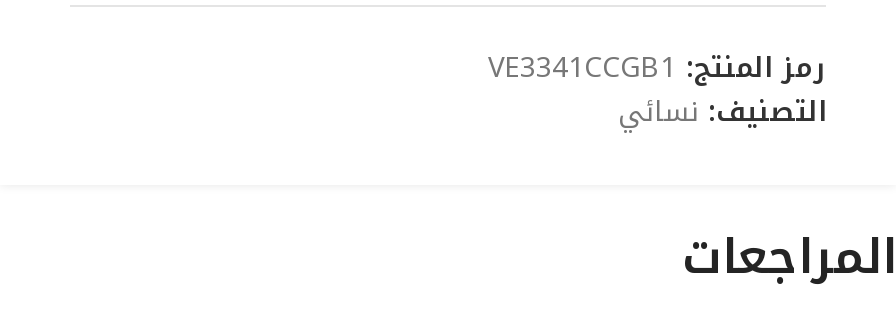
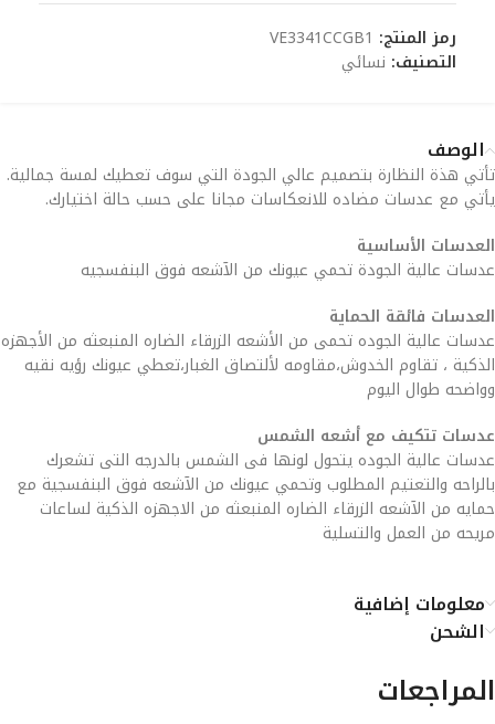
none -> [1,133,495,649] الوصف | تأتي هذة النظارة بتصميم عالي الجودة التي سوف تعطيك لمسة جمالية. | يأتي مع عدسات مضاده للانعكاسات مجانا على حسب حالة اختيارك. | العدسات الأساسية | عدسات عالية الجودة تحمي عيونك من الآشعه فوق البنفسجيه | العدسات فائقة الحماية | عدسات عالية الجوده تحمى من الأشعه الزرقاء الضاره المنبعثه من الأجهزه | الذكية ، تقاوم الخدوش،مقاومه لألتصاق الغبار،تعطي عيونك رؤيه نقيه | وواضحه طوال اليوم | عدسات تتكيف مع أشعه الشمس | عدسات عالية الجوده يتحول لونها فى الشمس بالدرجه التى تشعرك | بالراحه والتعتيم المطلوب وتحمي عيونك من الآشعه فوق البنفسجية مع | حمايه من الآشعه الزرقاء الضاره المنبعثه من الاجهزه الذكية لساعات | مريحه من العمل والتسلية | معلومات إضافية | الشحن

